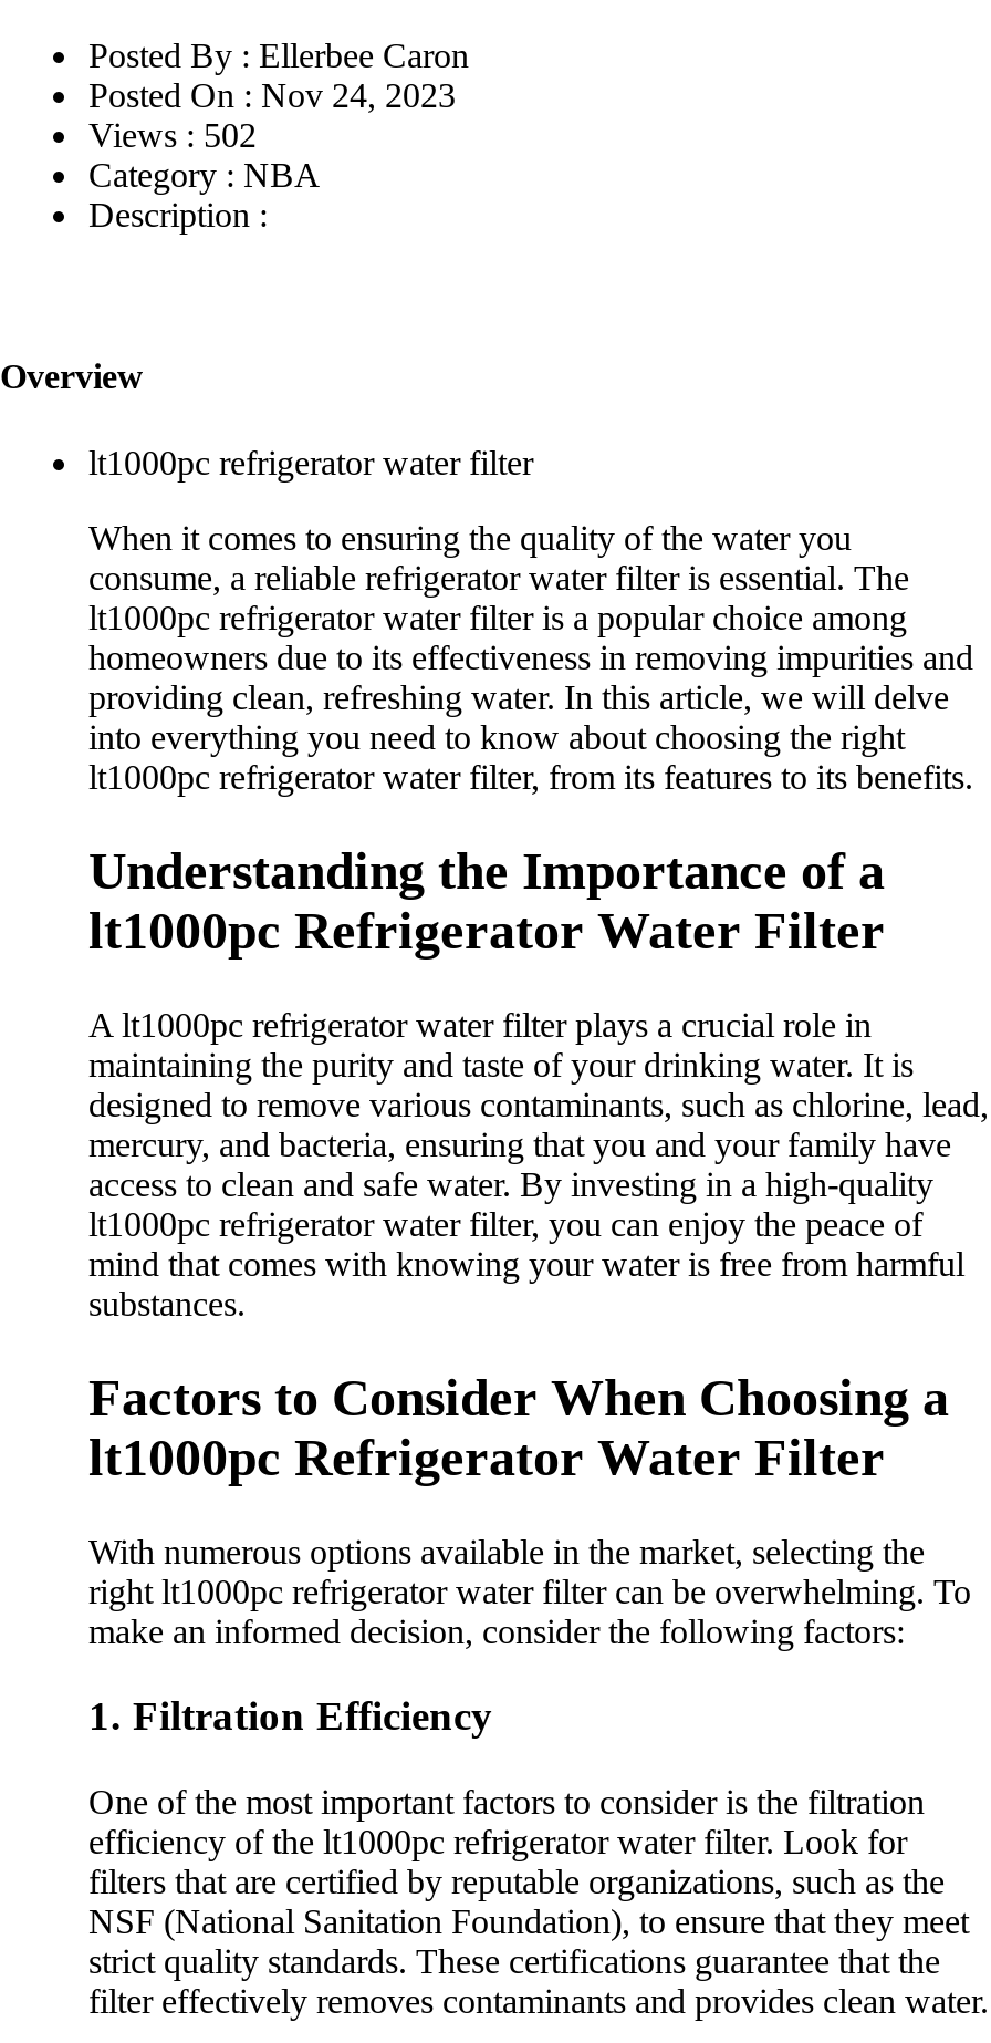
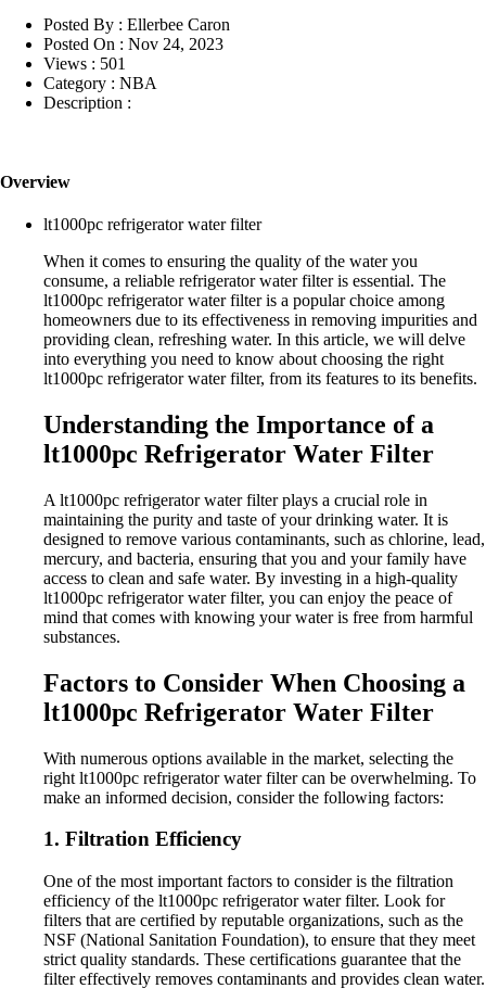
[88,115,257,153] Views : 502 -> [43,54,126,72] Views : 501

